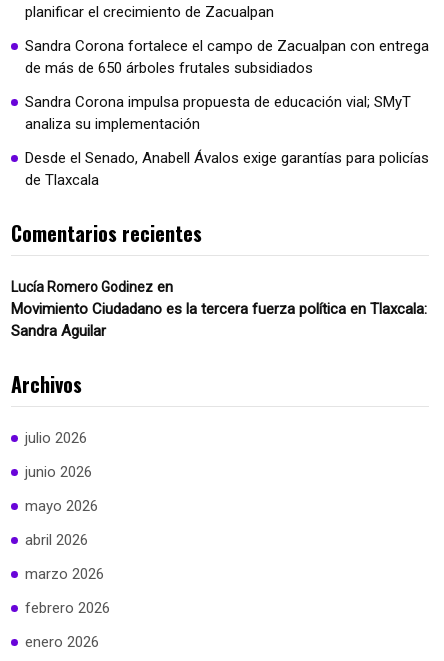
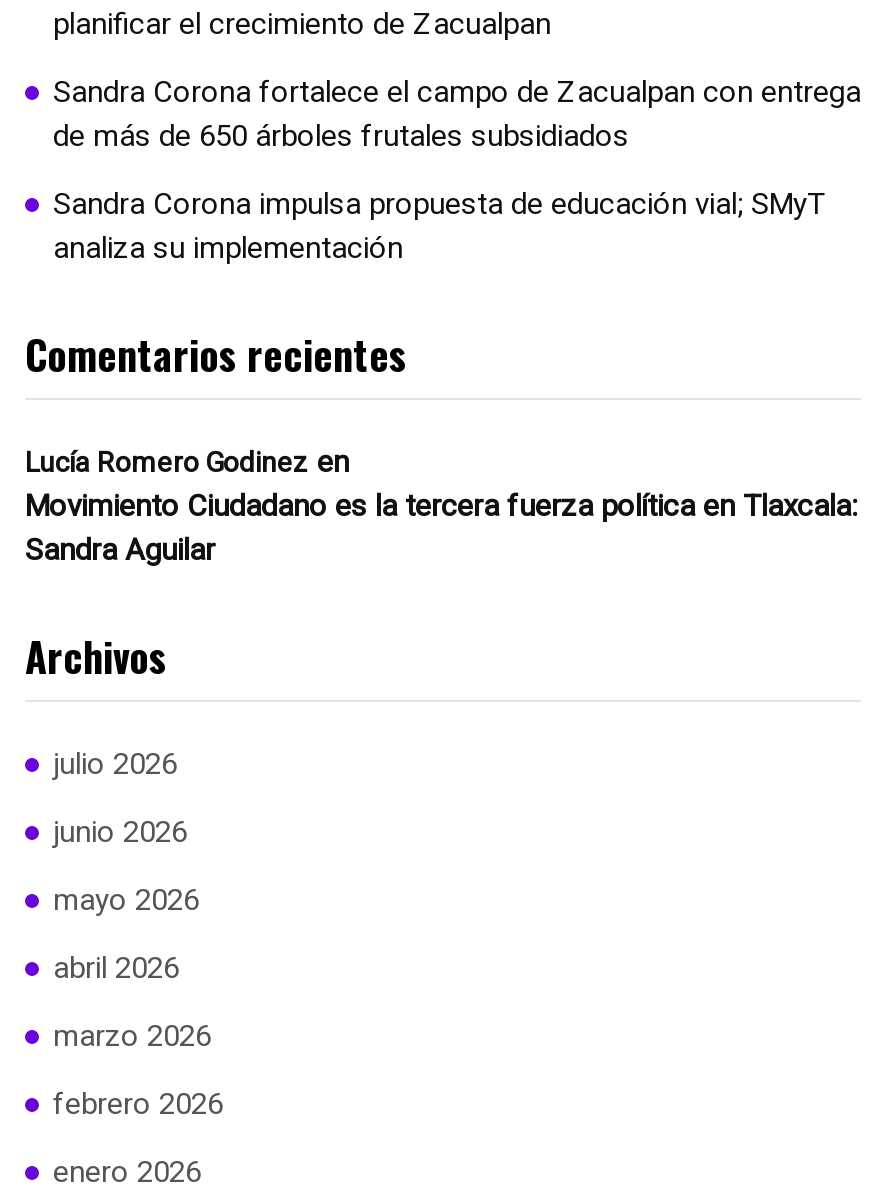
[25,149,429,189] Desde el Senado, Anabell Ávalos exige garantías para policías | de Tlaxcala -> none

